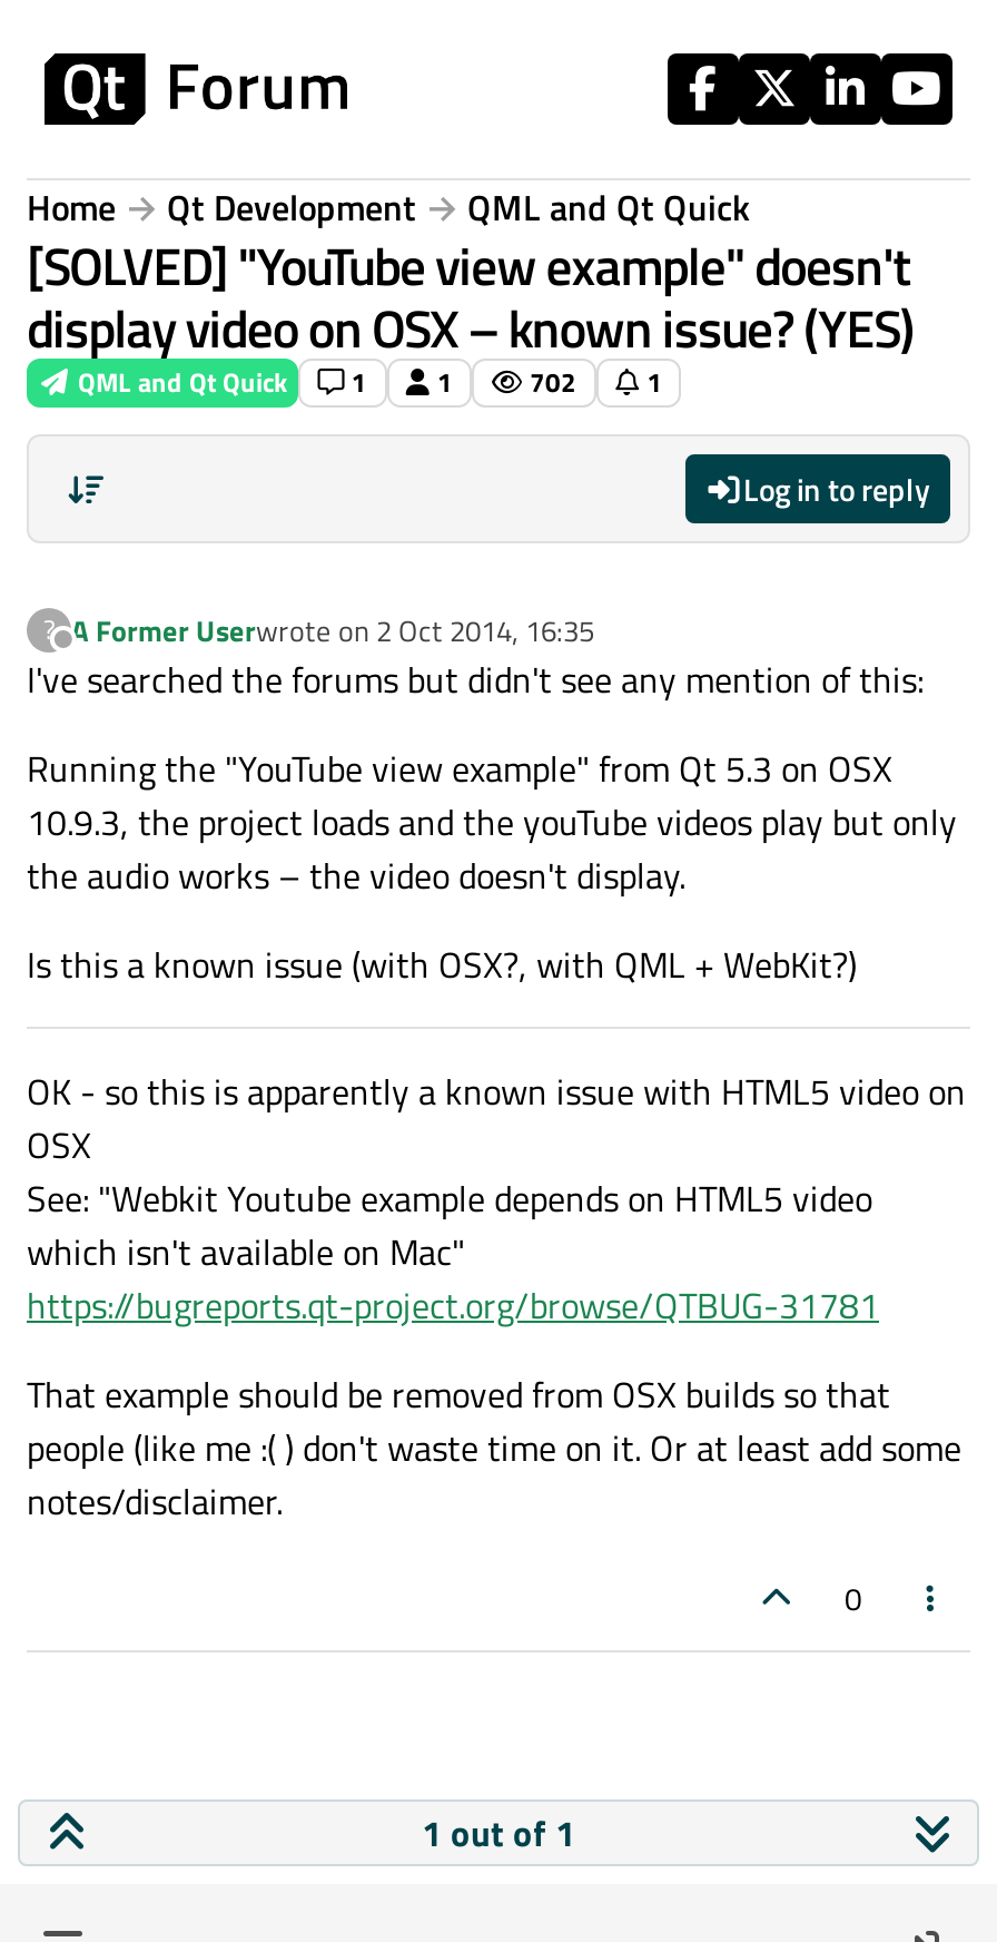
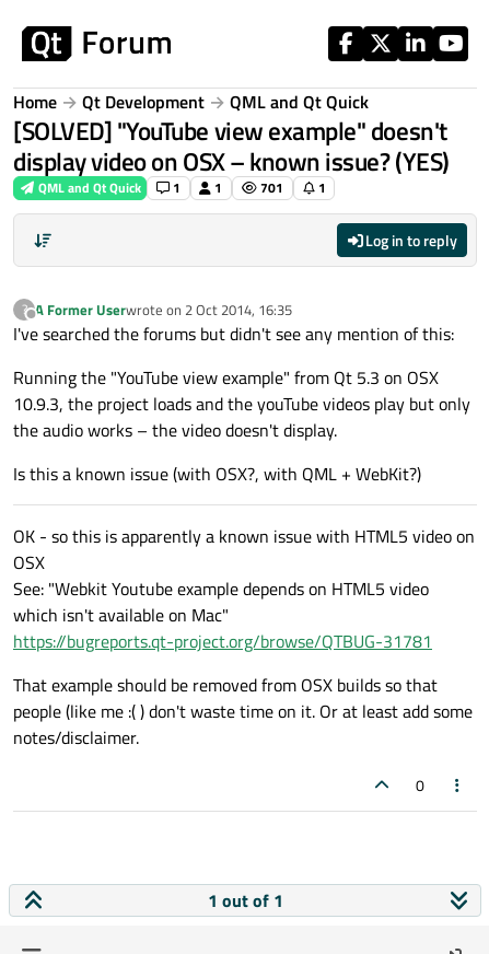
[71,361,662,404] QML and Qt Quick 1 1 702 1 -> [35,177,326,198] QML and Qt Quick 1 1 701 1

